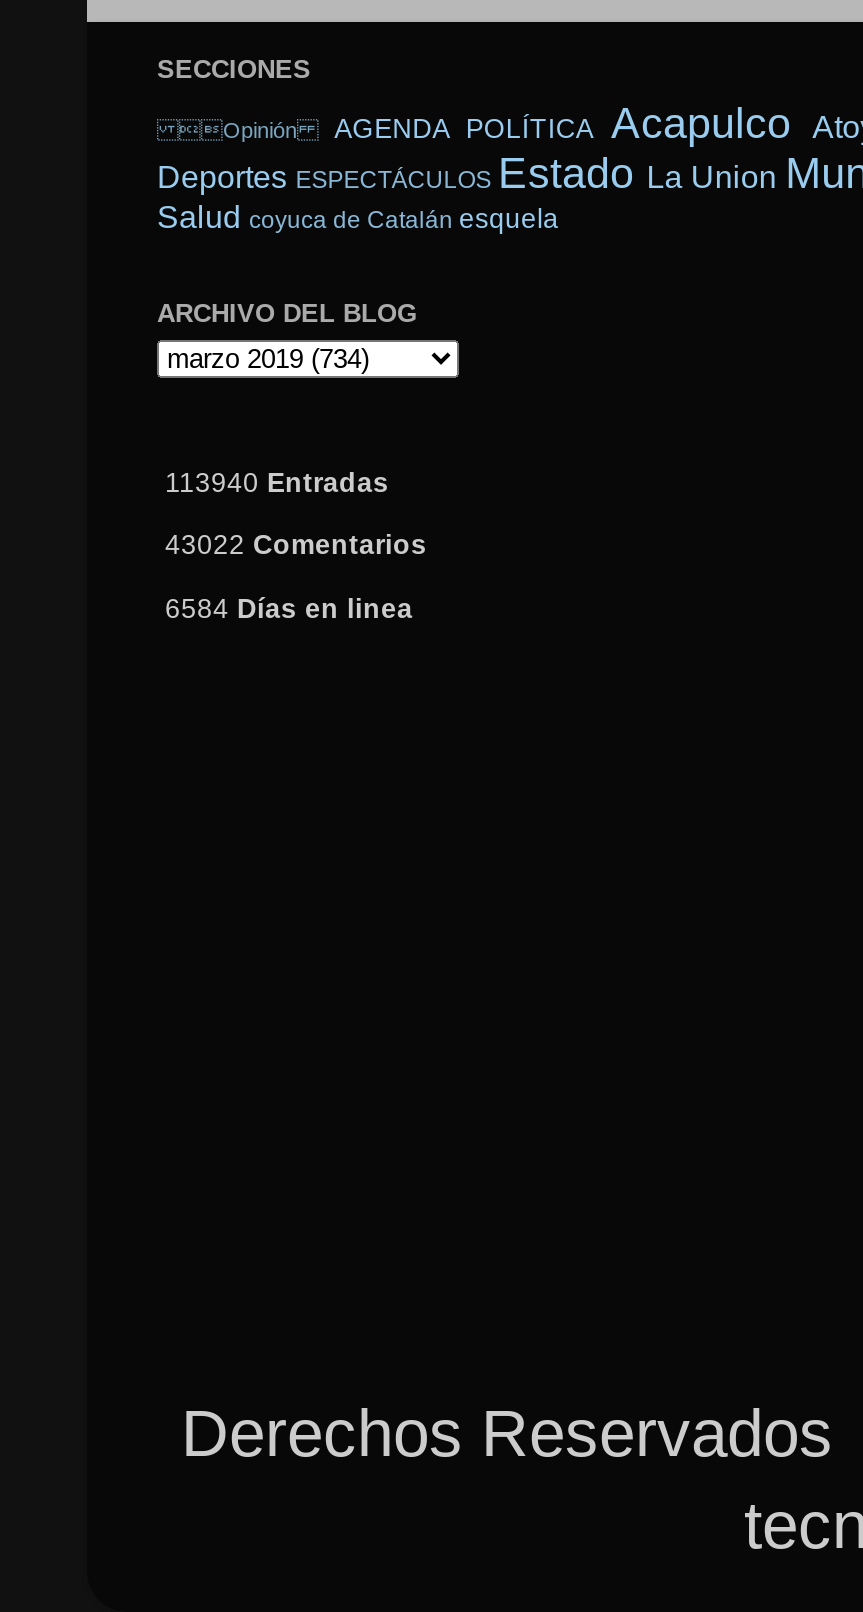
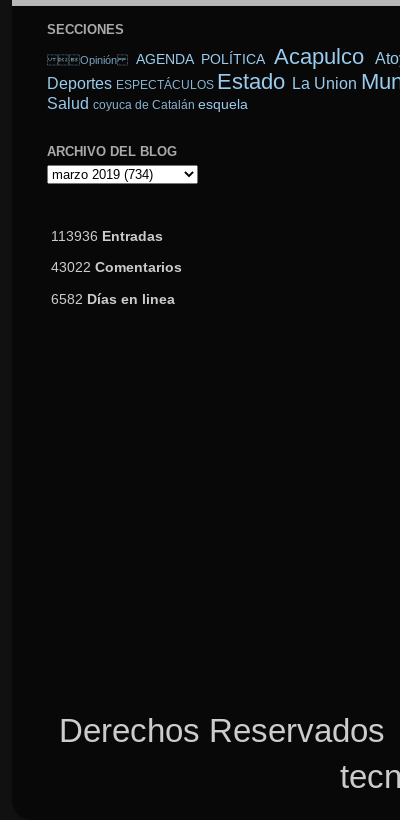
[165,467,389,497] 113940 Entradas -> [51,228,163,243] 113936 Entradas
[165,593,413,623] 6584 Días en linea -> [51,291,175,306] 6582 Días en linea

